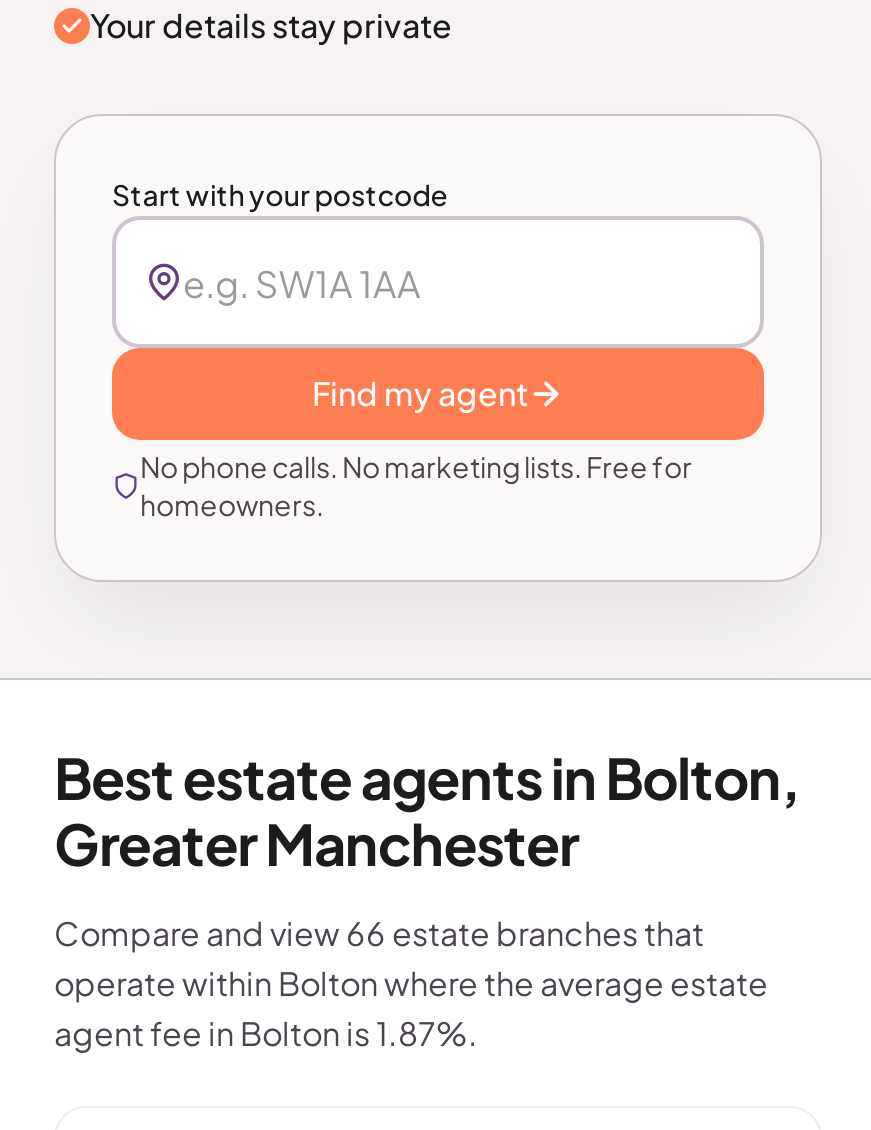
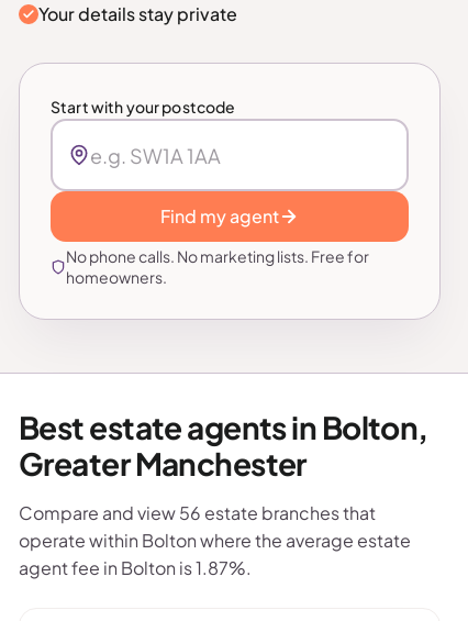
[54,912,704,954] Compare and view 66 estate branches that -> [19,501,376,524] Compare and view 56 estate branches that

